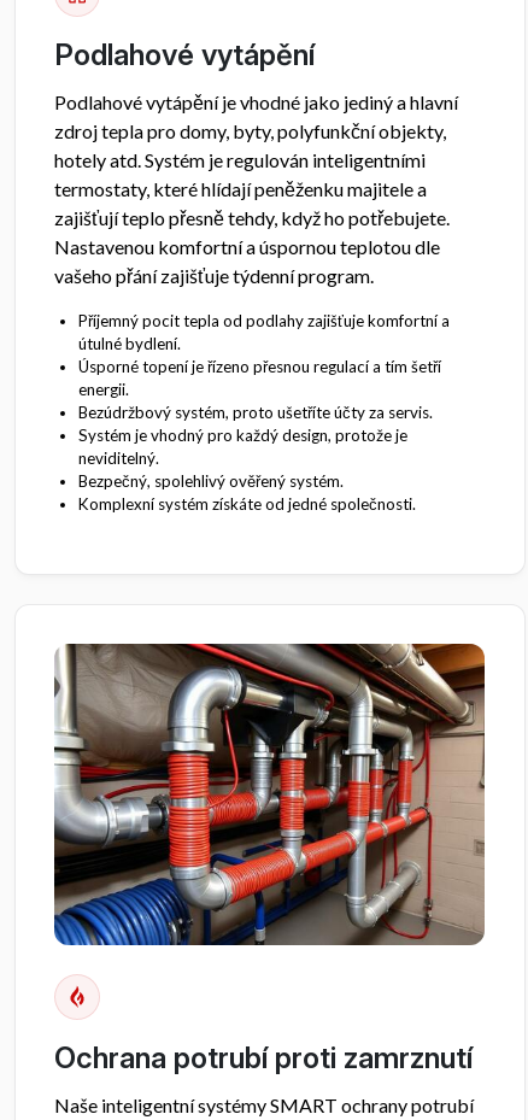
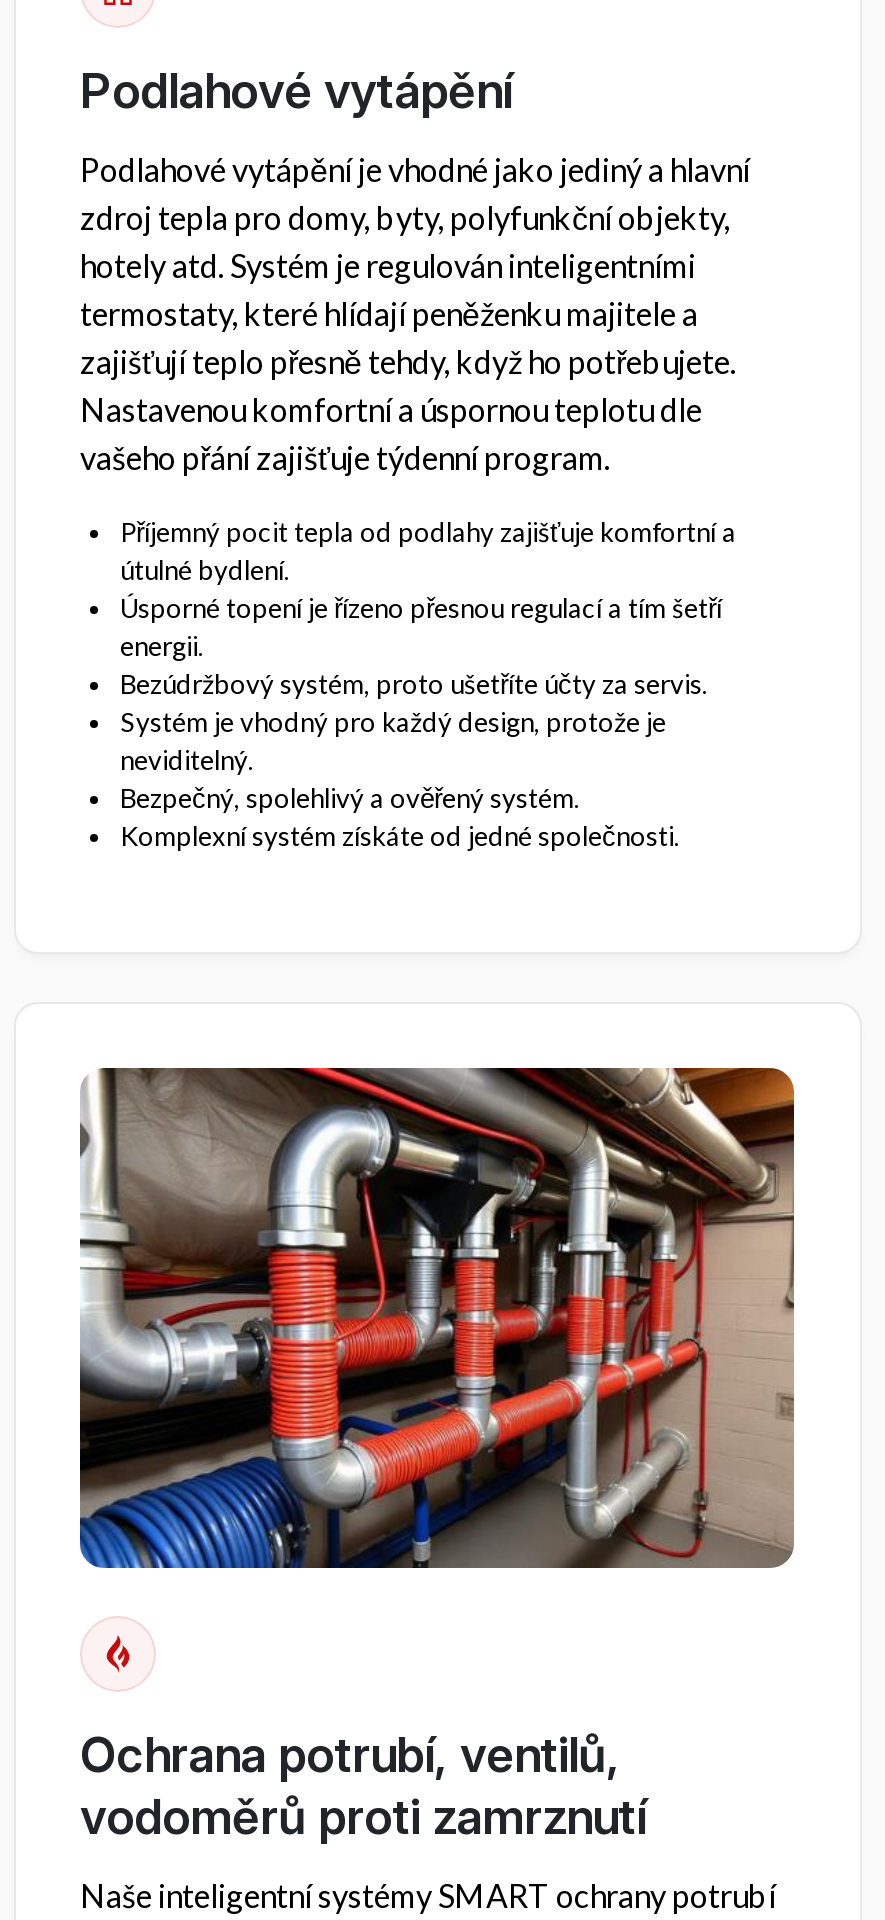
[54,235,440,258] Nastavenou komfortní a úspornou teplotou dle -> [80,390,702,428] Nastavenou komfortní a úspornou teplotu dle
[78,471,344,491] Bezpečný, spolehlivý ověřený systém. -> [120,782,580,814] Bezpečný, spolehlivý a ověřený systém.
[54,1040,473,1075] Ochrana potrubí proti zamrznutí -> [80,1726,646,1846] Ochrana potrubí, ventilů, | vodoměrů proti zamrznutí

